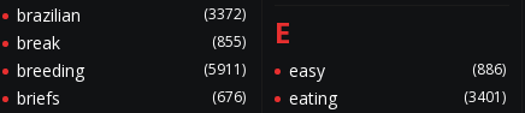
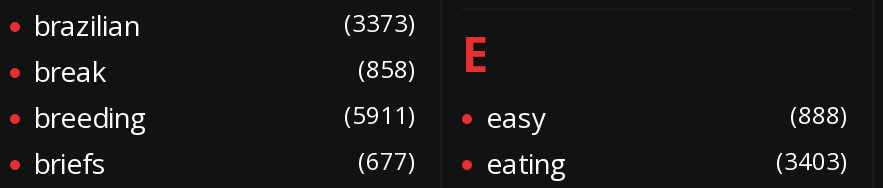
[203,3,246,24] (3372) -> [344,6,414,40] (3373)
[212,31,246,52] (855) -> [358,52,414,86] (858)
[472,59,506,79] (886) -> [790,98,846,132] (888)
[212,86,246,107] (676) -> [358,144,414,178] (677)
[464,86,506,107] (3401) -> [776,144,846,178] (3403)

